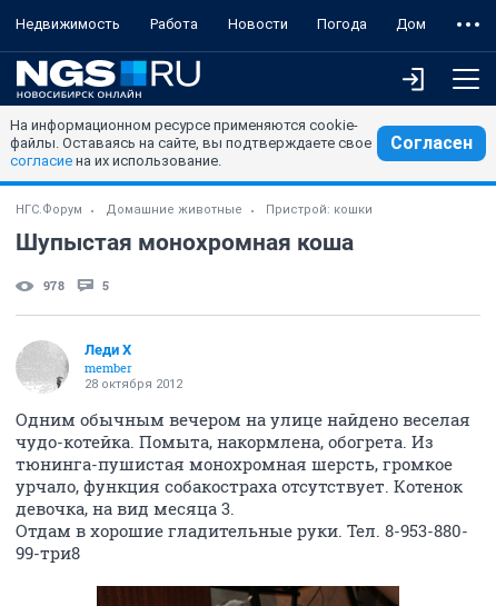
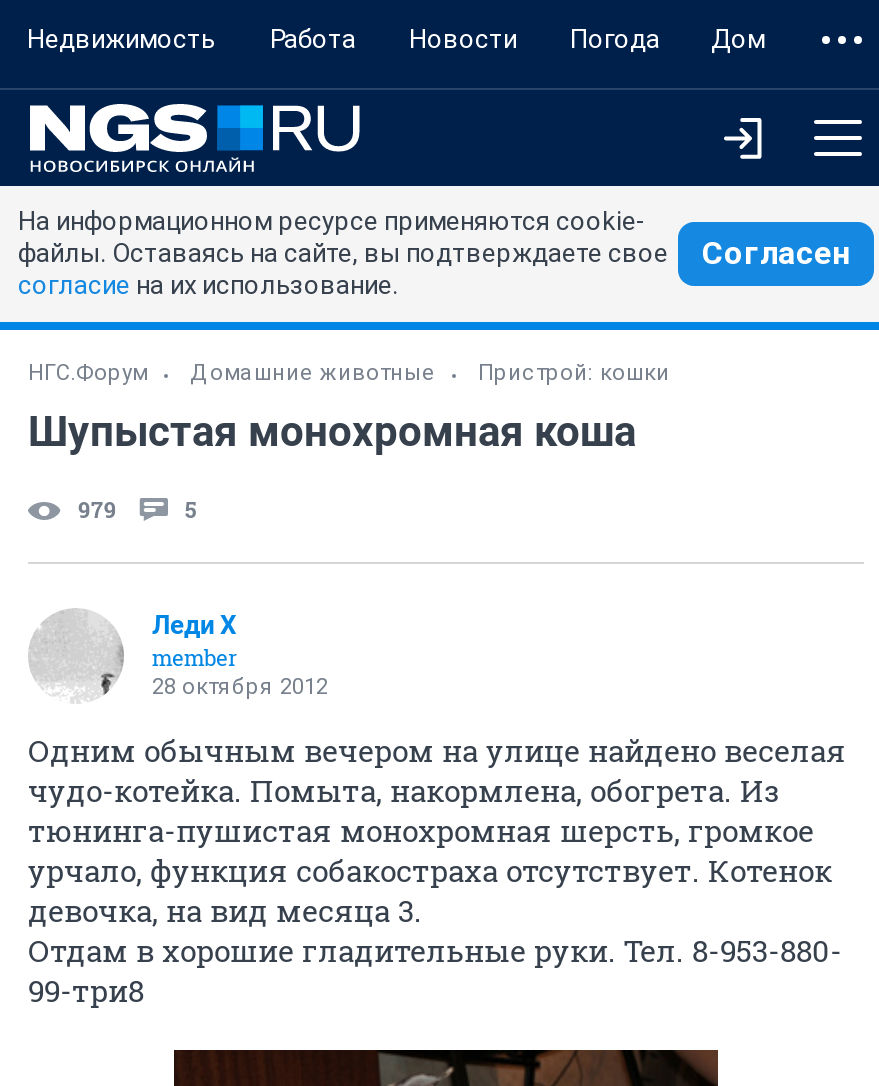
[43,277,65,294] 978 -> [78,494,117,524] 979

